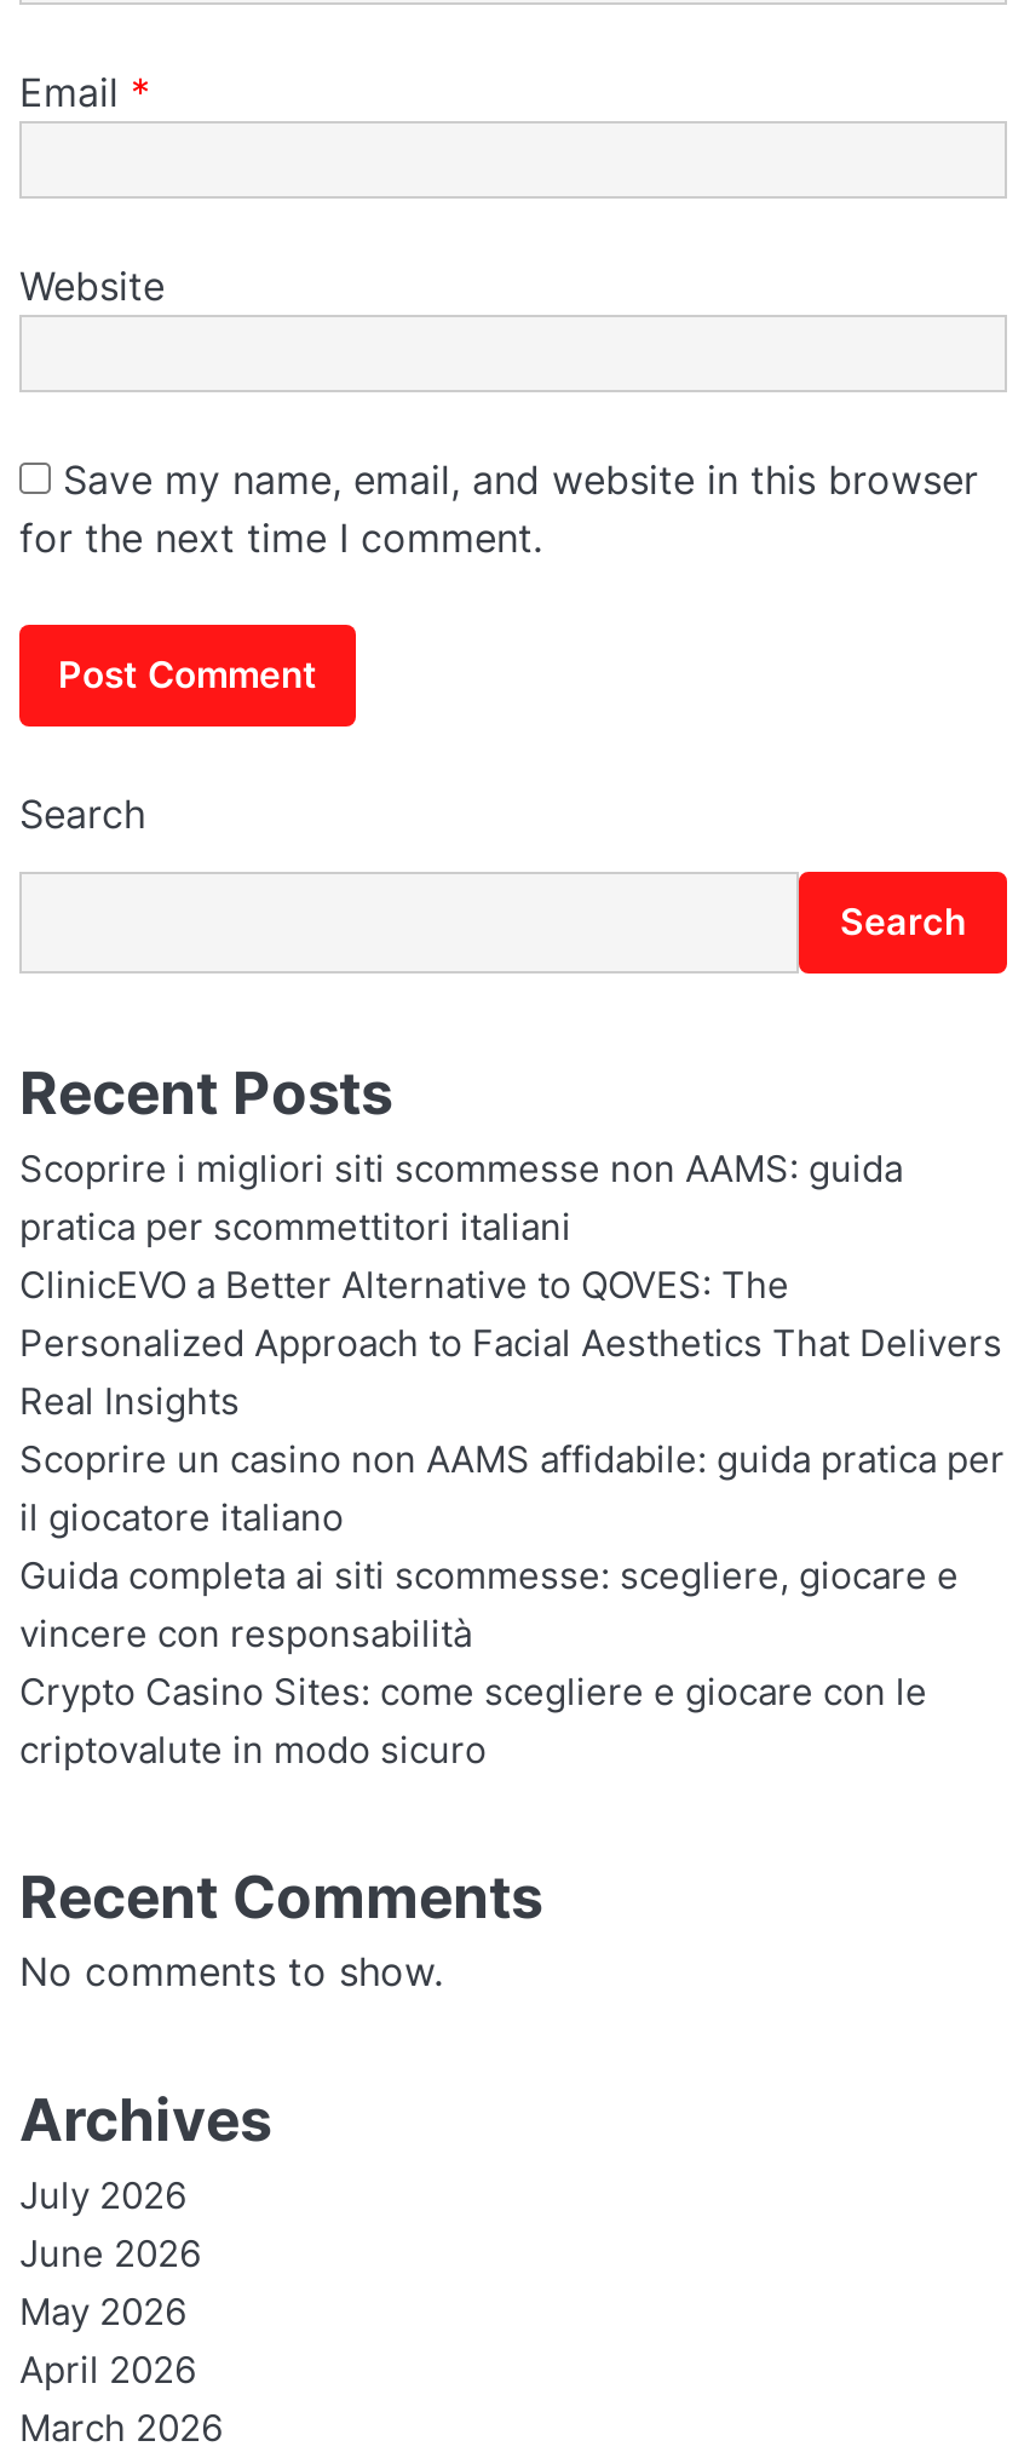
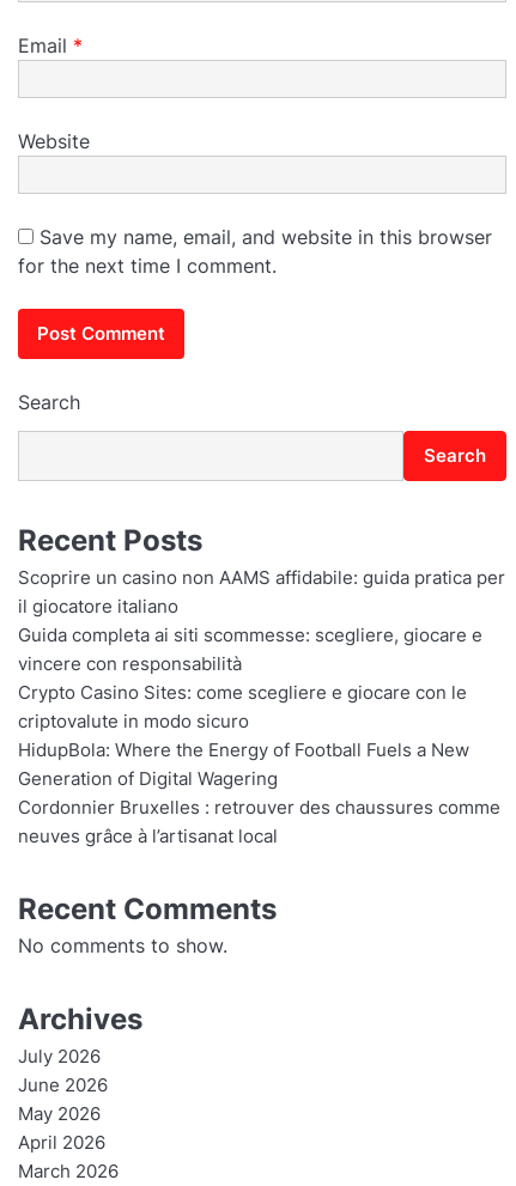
[19,1149,1002,1425] Scoprire i migliori siti scommesse non AAMS: guida | pratica per scommettitori italiani | ClinicEVO a Better Alternative to QOVES: The | Personalized Approach to Facial Aesthetics That Delivers | Real Insights -> none
moved [19,1439,1005,1773] -> [18,568,505,733]: Scoprire un casino non AAMS affidabile: guida pratica per | il giocatore italiano | Guida completa ai siti scommesse: scegliere, giocare e | vincere con responsabilità | Crypto Casino Sites: come scegliere e giocare con le | criptovalute in modo sicuro
none -> [18,740,500,848] HidupBola: Where the Energy of Football Fuels a New | Generation of Digital Wagering | Cordonnier Bruxelles : retrouver des chaussures comme | neuves grâce à l’artisanat local

